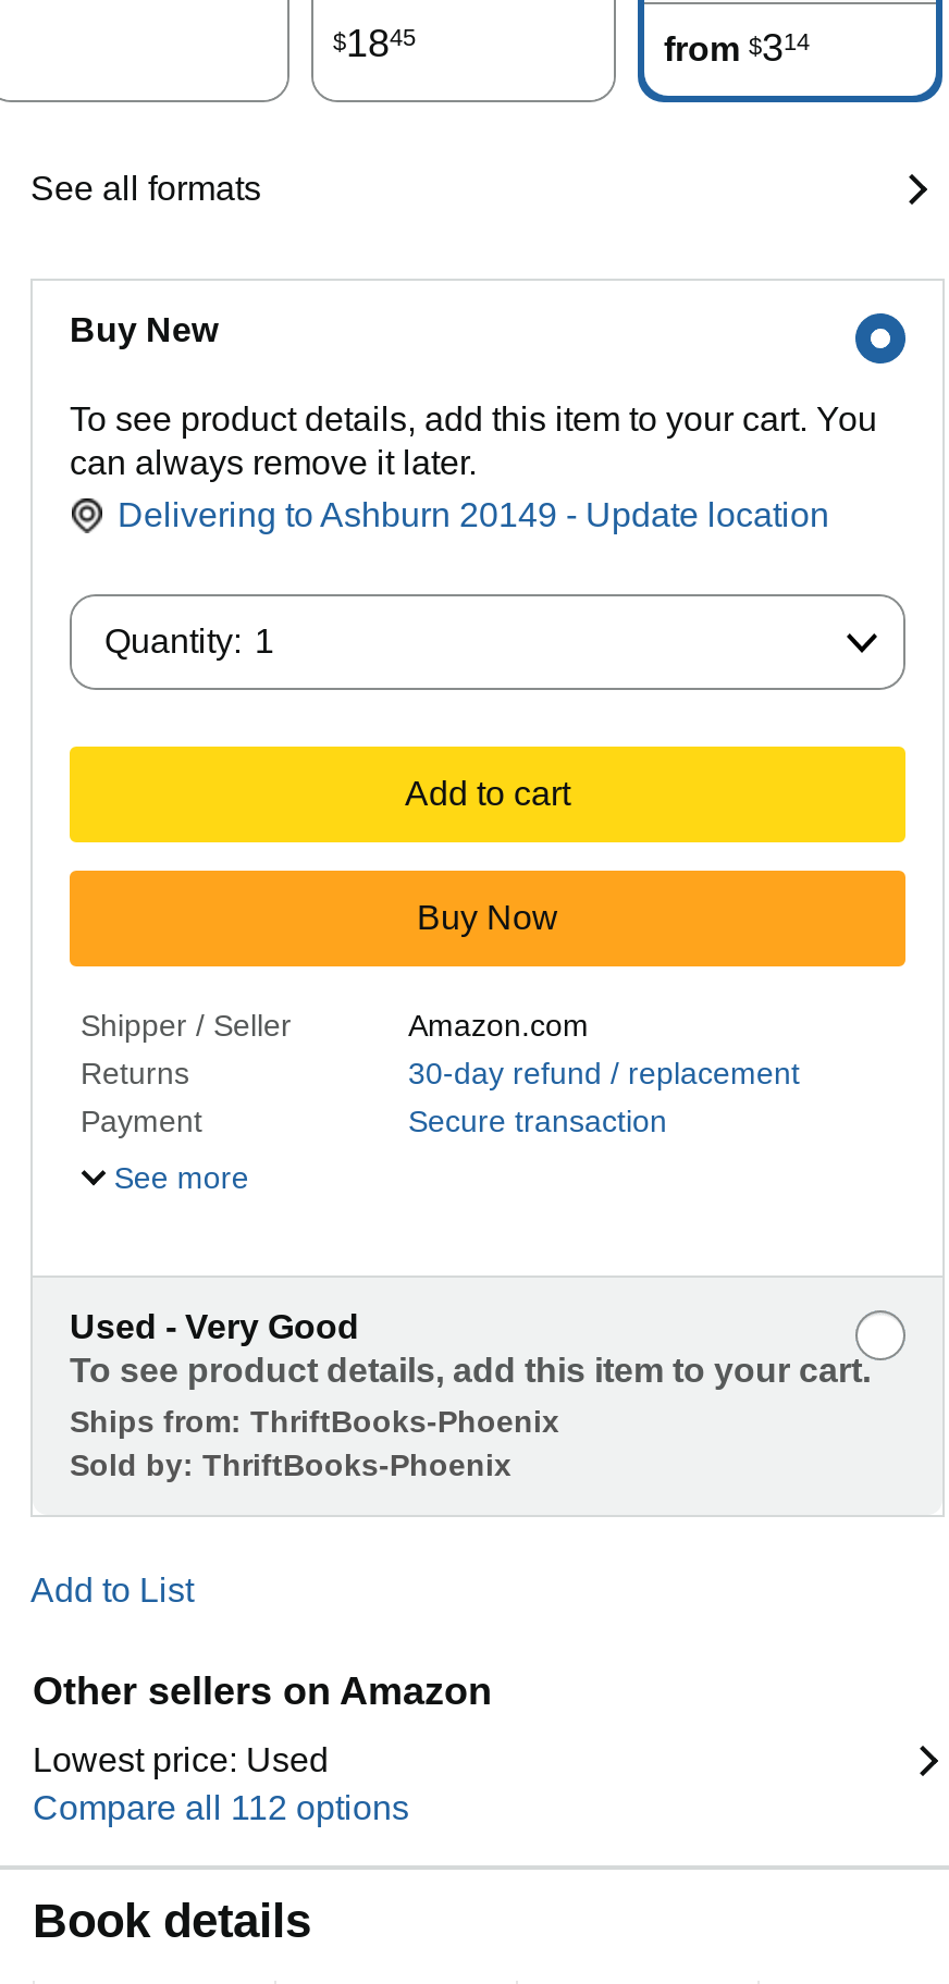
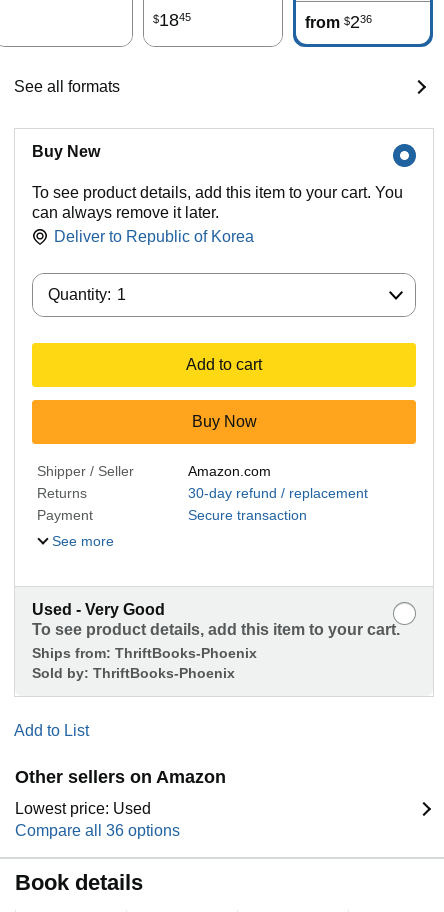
[664,26,810,70] from $314 -> [305,12,372,32] from $236
[118,496,829,533] Delivering to Ashburn 20149 - Update location -> [54,228,254,245] Deliver to Republic of Korea
[33,1790,409,1827] Compare all 112 options -> [15,822,180,839] Compare all 36 options

